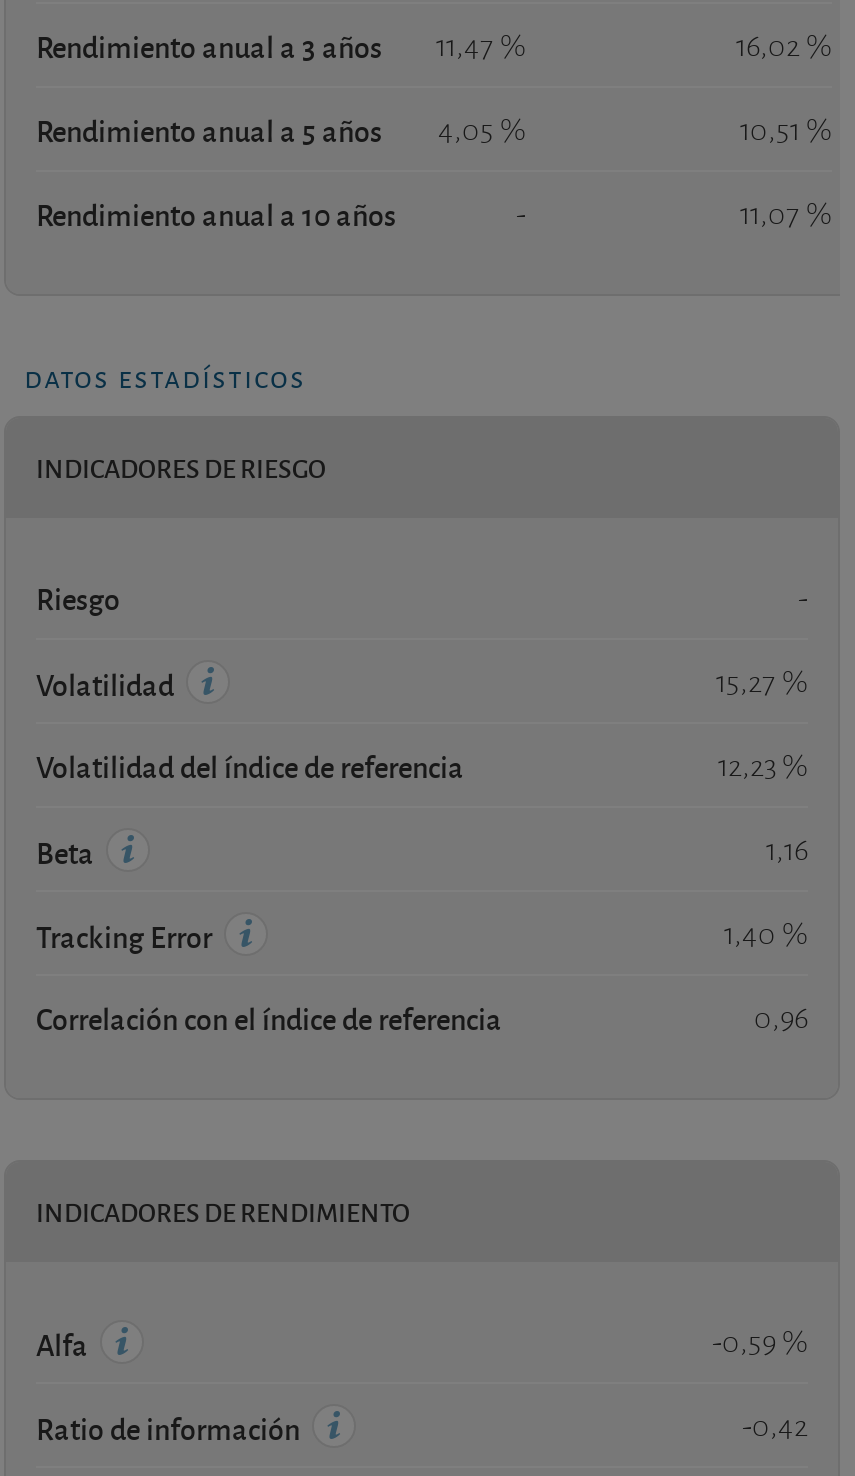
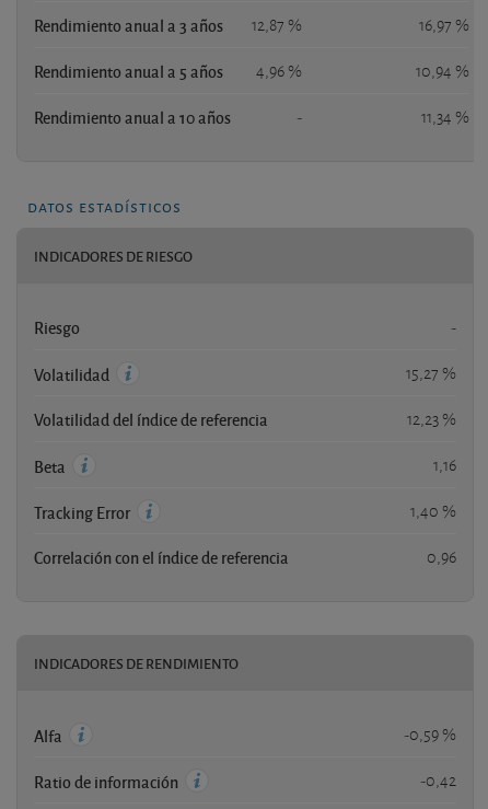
[36,26,526,66] Rendimiento anual a 3 años 11,47 % -> [34,14,302,36] Rendimiento anual a 3 años 12,87 %
[736,26,832,66] 16,02 % -> [419,14,469,36] 16,97 %
[36,110,526,150] Rendimiento anual a 5 años 4,05 % -> [34,60,302,82] Rendimiento anual a 5 años 4,96 %
[740,110,832,150] 10,51 % -> [416,60,469,82] 10,94 %
[740,194,832,234] 11,07 % -> [421,106,469,128] 11,34 %

